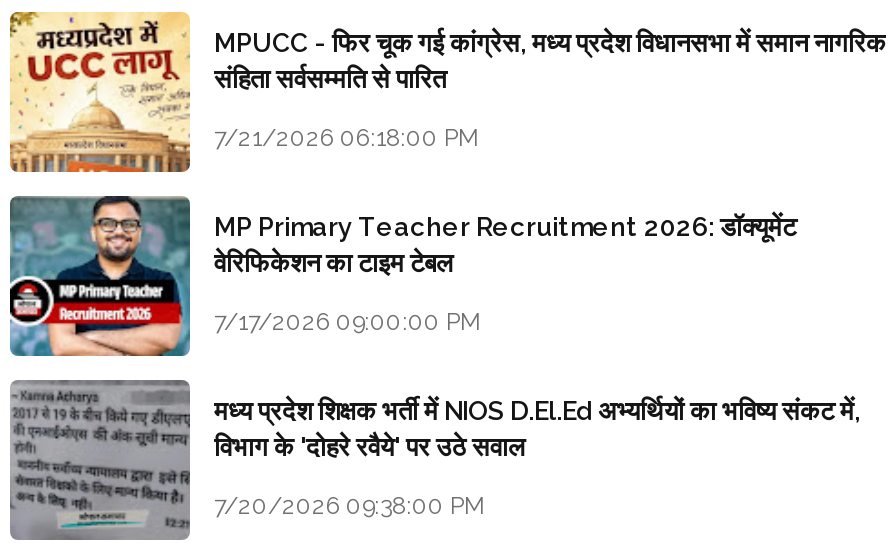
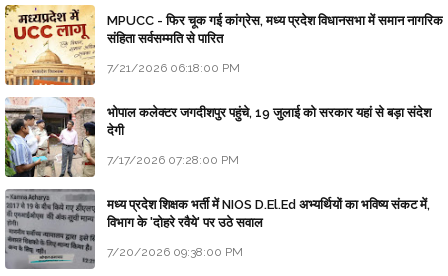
[8,195,796,357] [image] | MP Primary Teacher Recruitment 2026: डॉक्यूमेंट | वेरिफिकेशन का टाइम टेबल -> [4,97,431,178] [image] | भोपाल कलेक्टर जगदीशपुर पहुंचे, 19 जुलाई को सरकार यहां से बड़ा संदेश | देगी
[214,307,482,335] 7/17/2026 09:00:00 PM -> [107,153,239,167] 7/17/2026 07:28:00 PM

